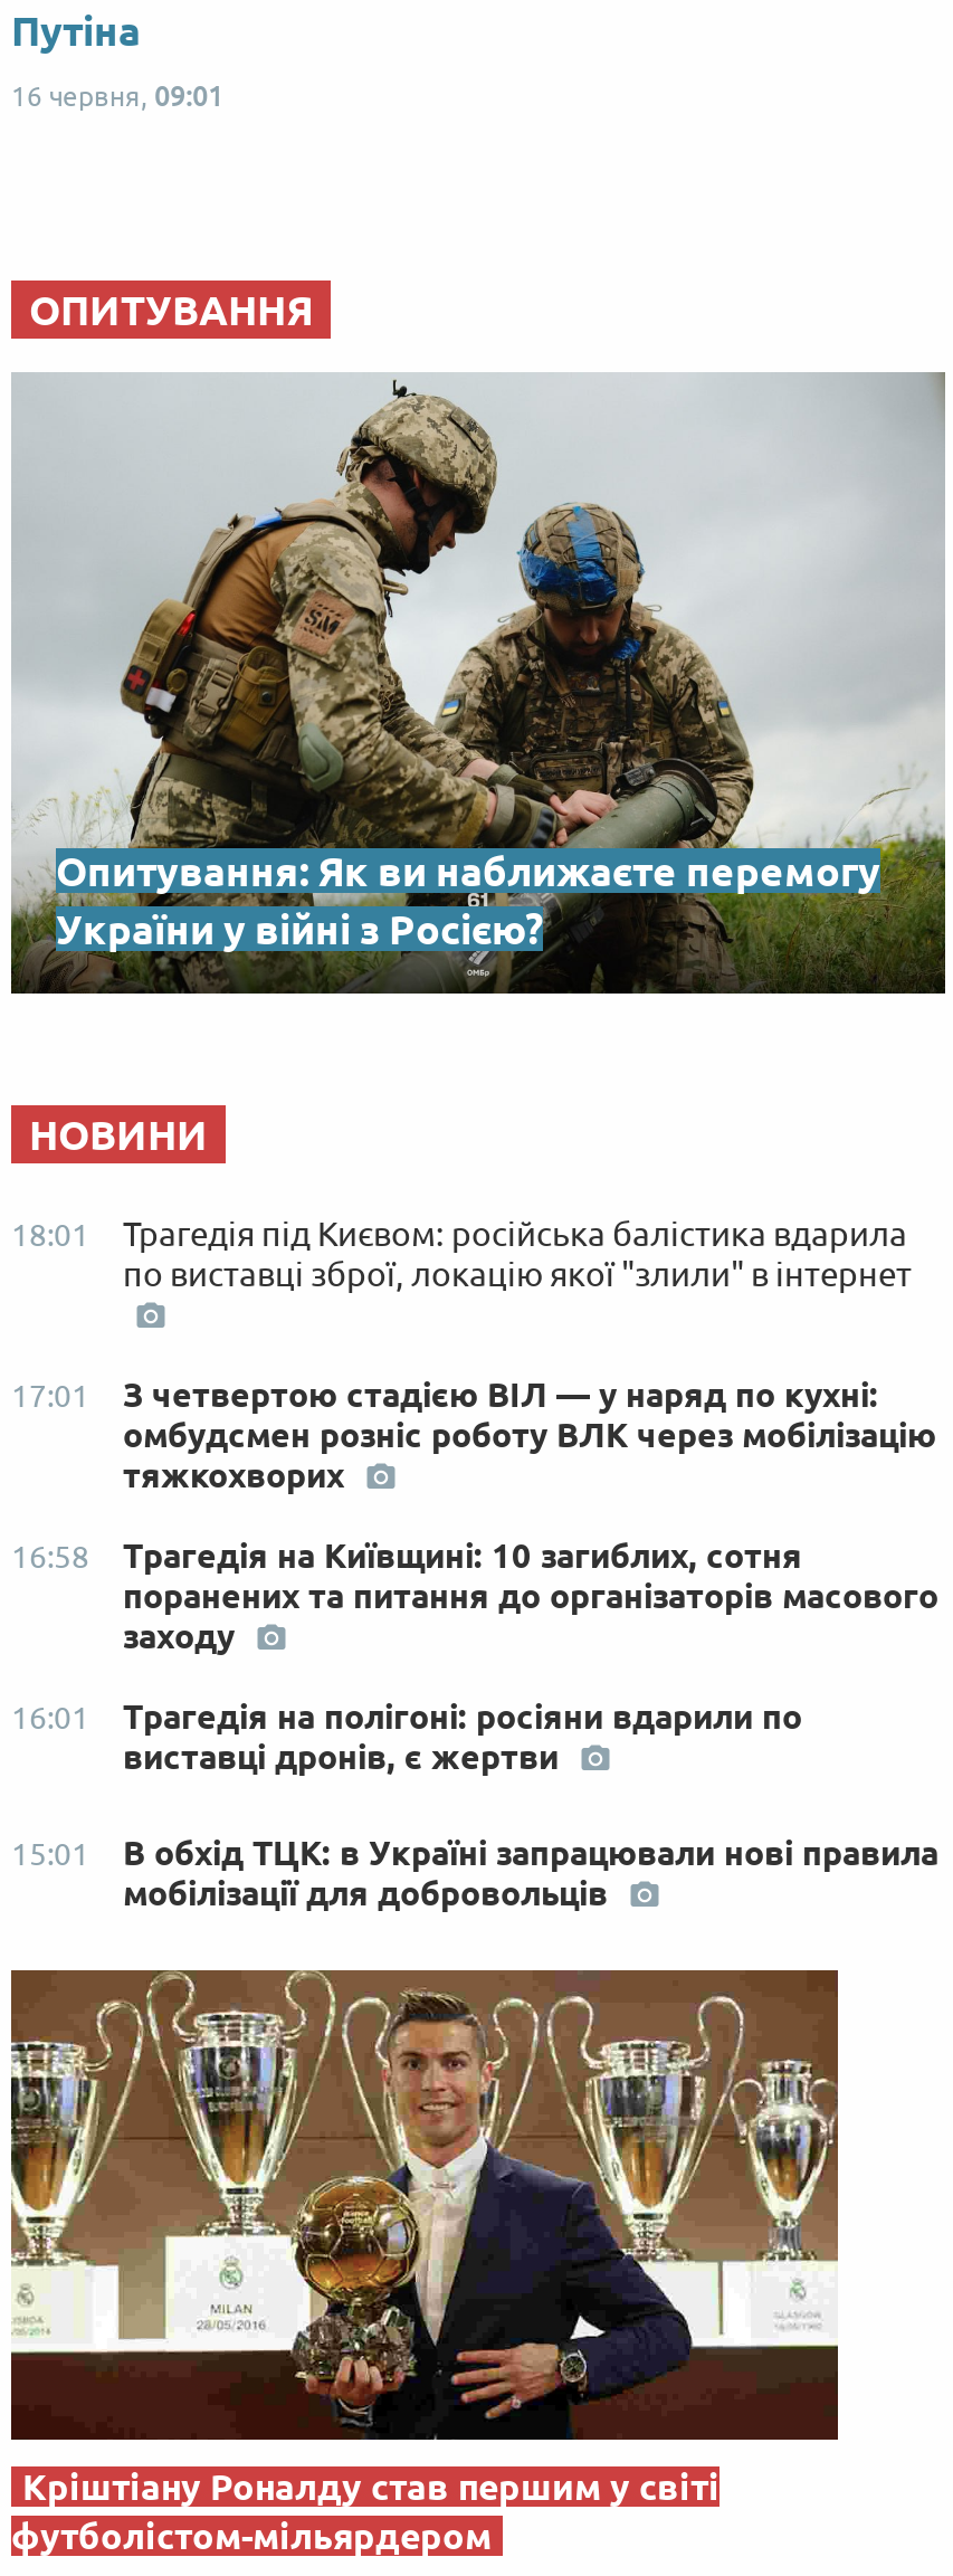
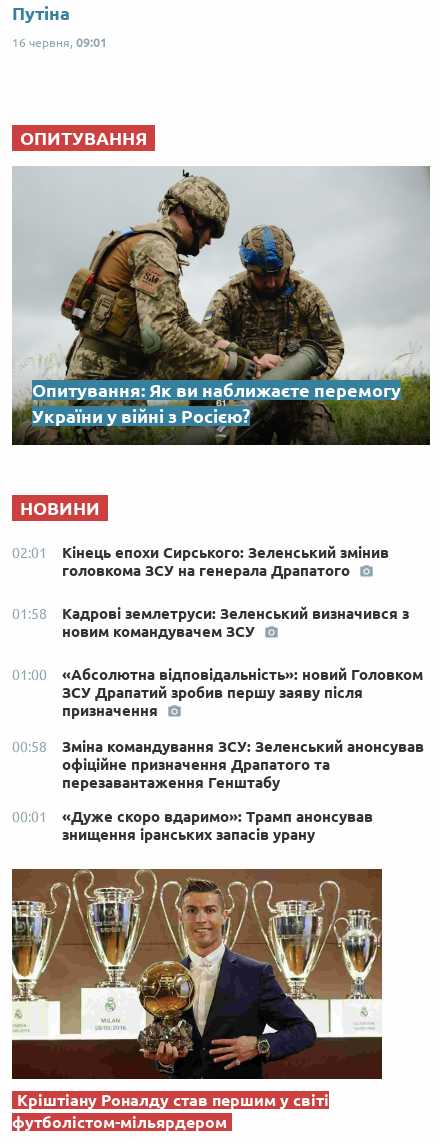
[11,1215,912,1293] 18:01 | Трагедія під Києвом: російська балістика вдарила | по виставці зброї, локацію якої "злили" в інтернет -> [12,543,389,578] 02:01 | Кінець епохи Сирського: Зеленський змінив | головкома ЗСУ на генерала Драпатого
[11,1376,936,1494] 17:01 | З четвертою стадією ВІЛ — у наряд по кухні: | омбудсмен розніс роботу ВЛК через мобілізацію | тяжкохворих -> [12,604,409,639] 01:58 | Кадрові землетруси: Зеленський визначився з | новим командувачем ЗСУ
[11,1537,938,1655] 16:58 | Трагедія на Київщині: 10 загиблих, сотня | поранених та питання до організаторів масового | заходу -> [12,665,423,718] 01:00 | «Абсолютна відповідальність»: новий Головком | ЗСУ Драпатий зробив першу заяву після | призначення
[11,1698,802,1776] 16:01 | Трагедія на полігоні: росіяни вдарили по | виставці дронів, є жертви -> [12,737,424,790] 00:58 | Зміна командування ЗСУ: Зеленський анонсував | офіційне призначення Драпатого та | перезавантаження Генштабу
[11,1834,938,1912] 15:01 | В обхід ТЦК: в Україні запрацювали нові правила | мобілізації для добровольців -> [12,807,373,842] 00:01 | «Дуже скоро вдаримо»: Трамп анонсував | знищення іранських запасів урану

